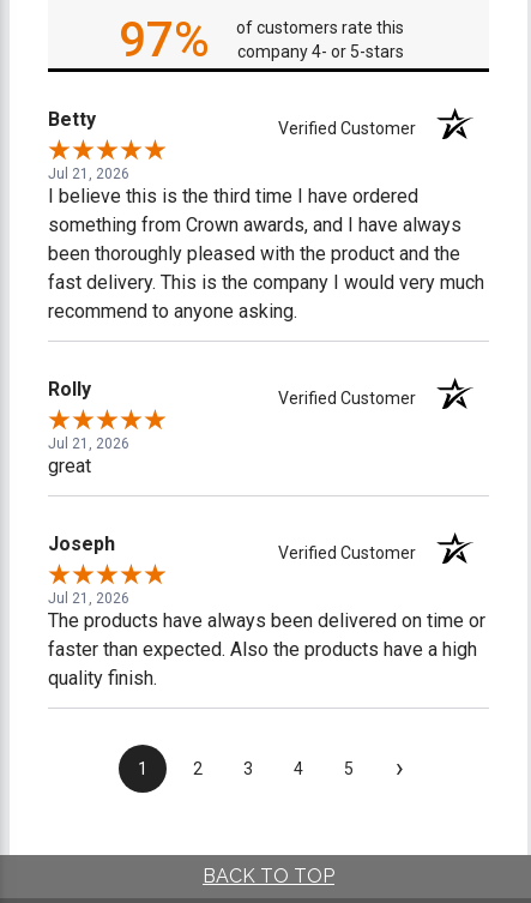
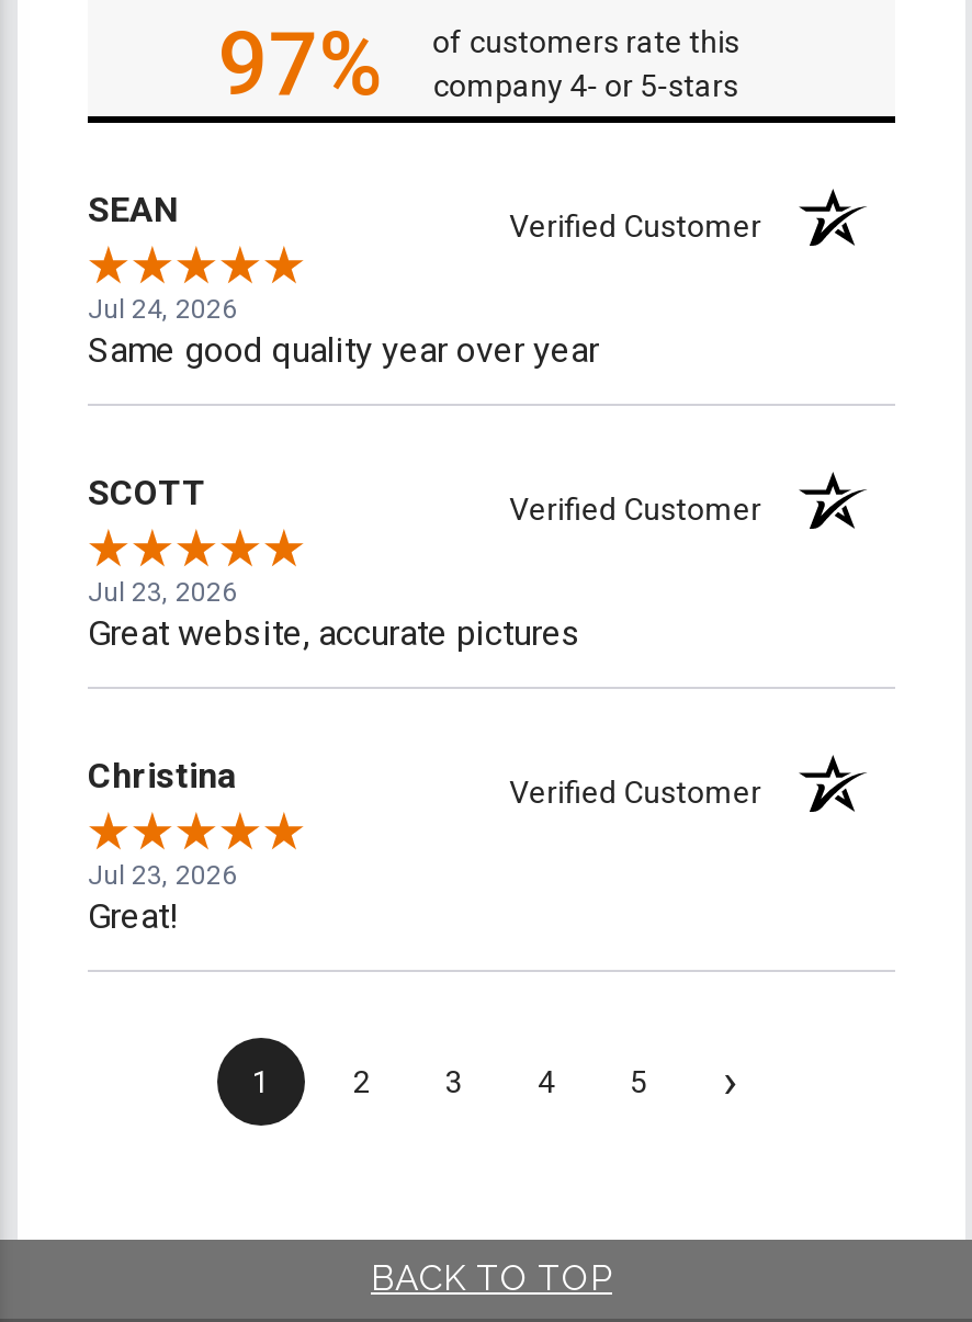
[48,107,96,130] Betty -> [88,188,178,230] SEAN
[48,165,484,322] Jul 21, 2026 | I believe this is the third time I have ordered | something from Crown awards, and I have always | been thoroughly pleased with the product and the | fast delivery. This is the company I would very much | recommend to anyone asking. -> [88,293,599,370] Jul 24, 2026 | Same good quality year over year
[48,377,91,400] Rolly -> [88,471,206,513] SCOTT
[48,435,129,477] Jul 21, 2026 | great -> [88,576,581,653] Jul 23, 2026 | Great website, accurate pictures
[48,532,115,555] Joseph -> [88,754,237,796] Christina
[48,590,485,689] Jul 21, 2026 | The products have always been delivered on time or | faster than expected. Also the products have a high | quality finish. -> [88,859,237,936] Jul 23, 2026 | Great!

